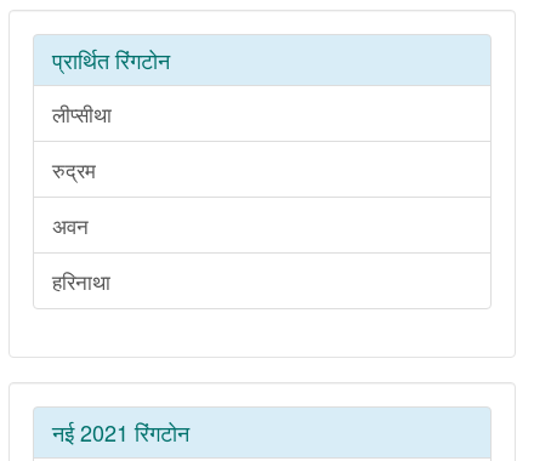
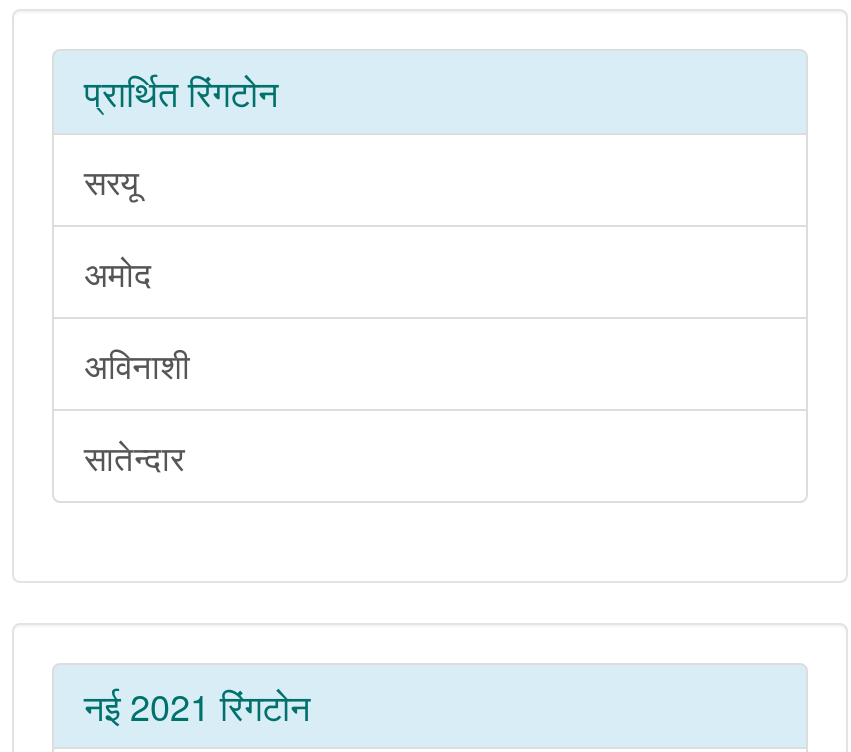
[52,98,112,128] लीप्सीथा -> [84,154,138,204] सरयू
[52,153,96,184] रुद्रम -> [84,246,152,296] अमोद
[52,209,89,240] अवन -> [84,338,190,388] अविनाशी
[52,265,110,295] हरिनाथा -> [84,430,184,480] सातेन्दार

